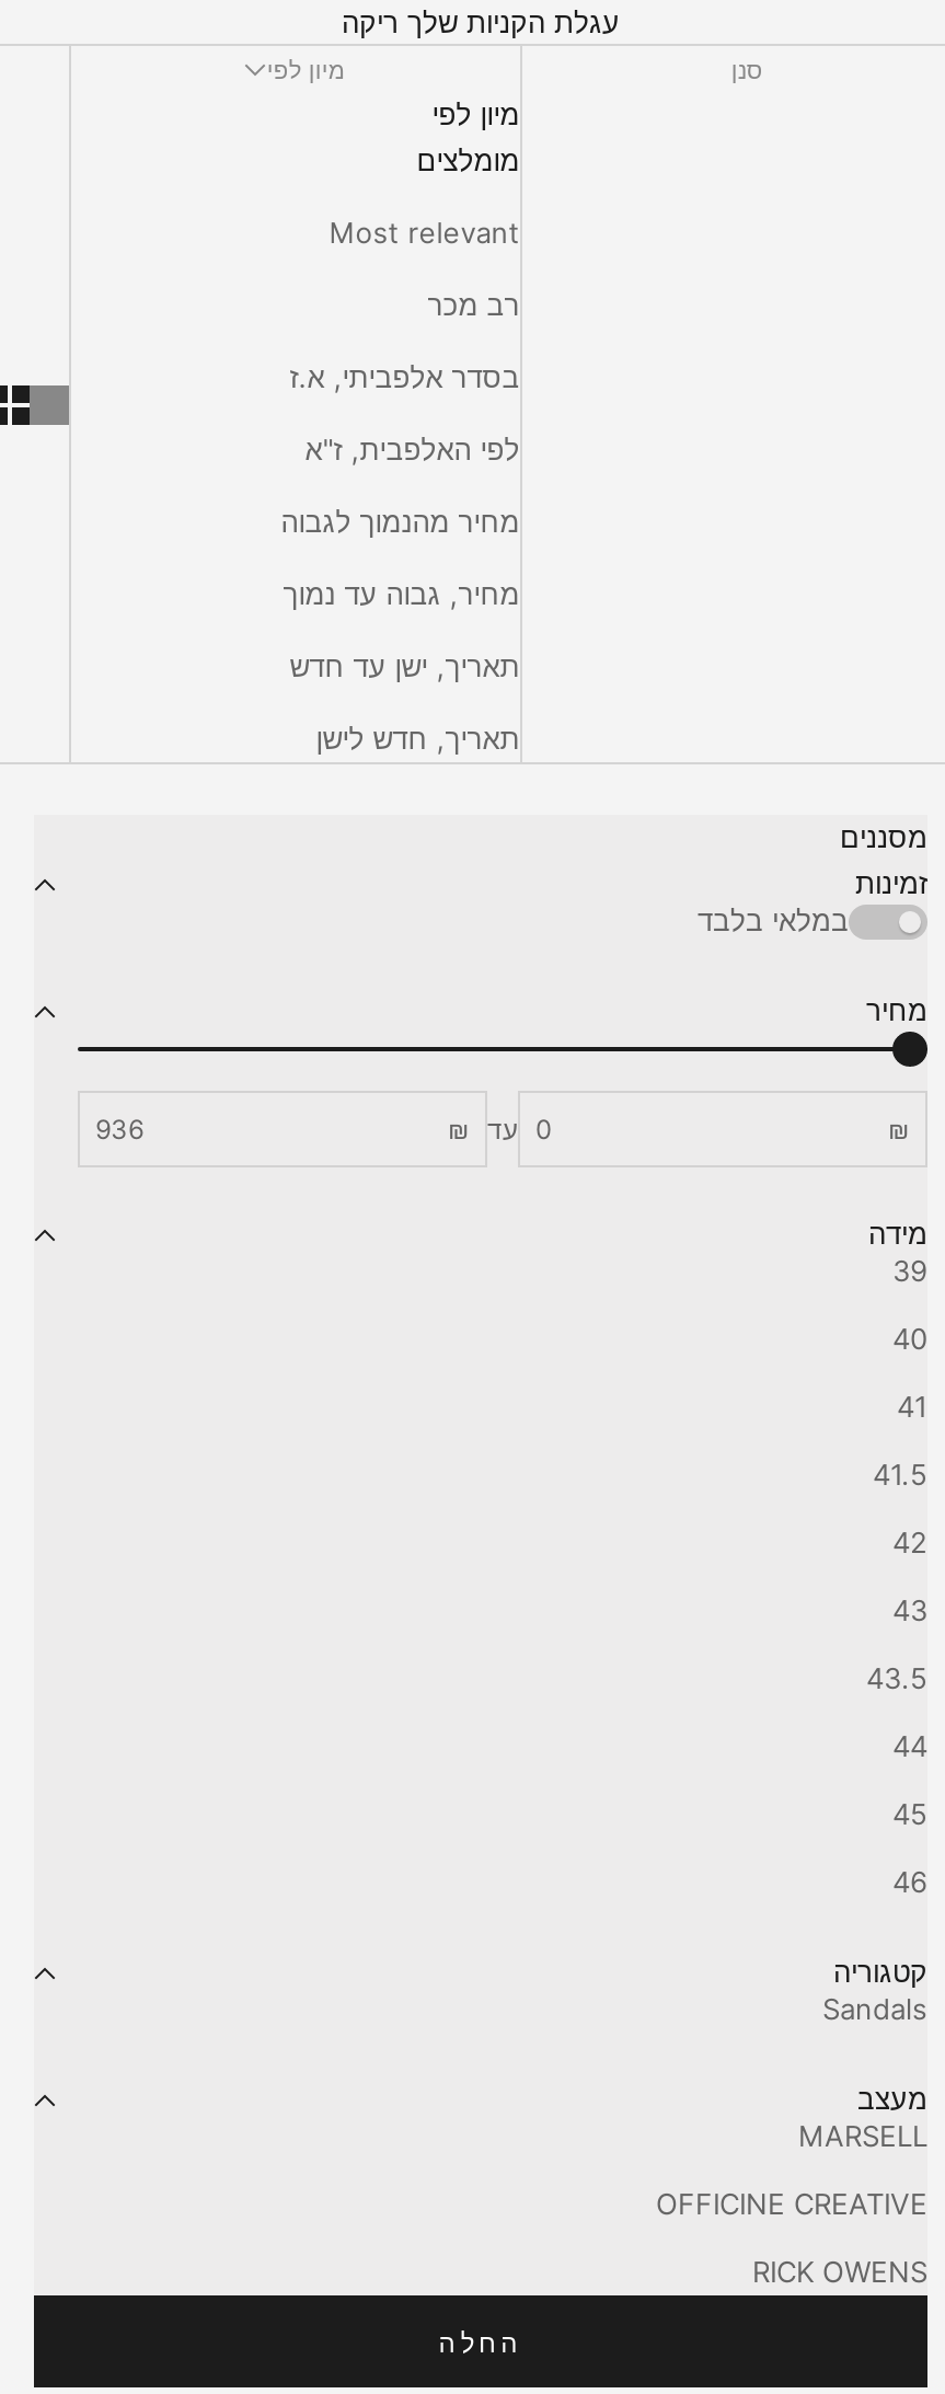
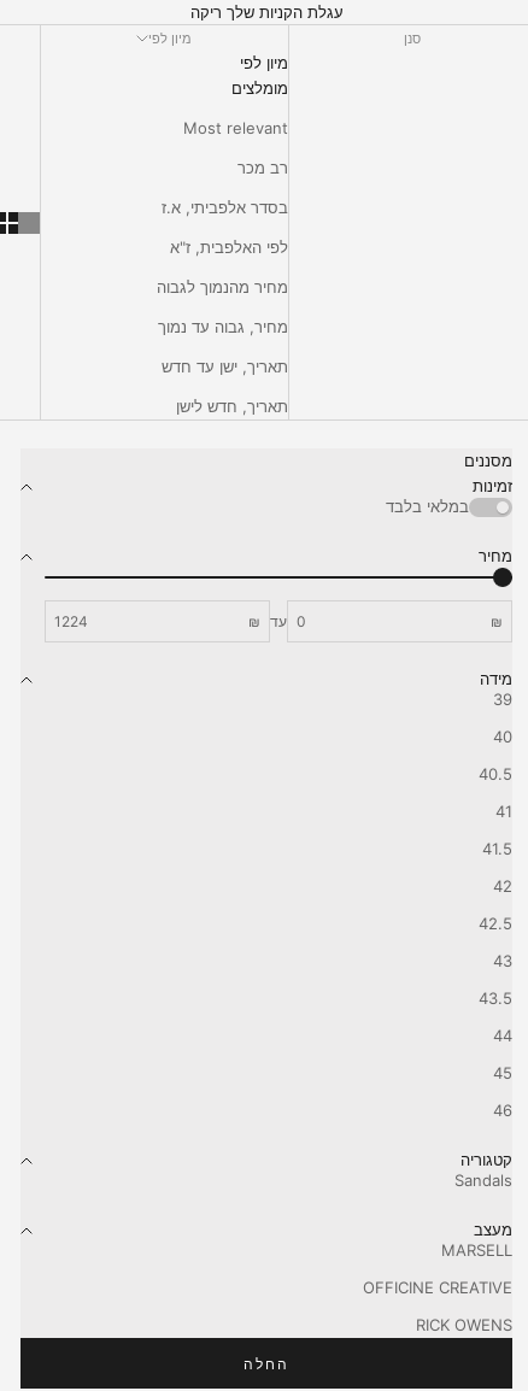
none -> [479,765,512,784] 40.5
none -> [479,914,512,933] 42.5

